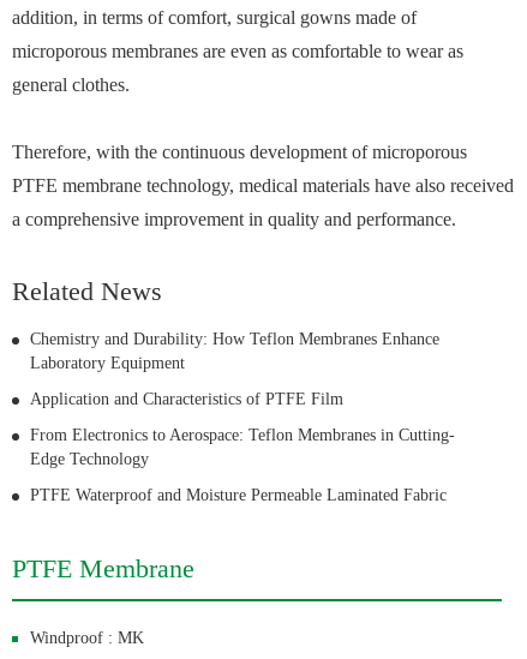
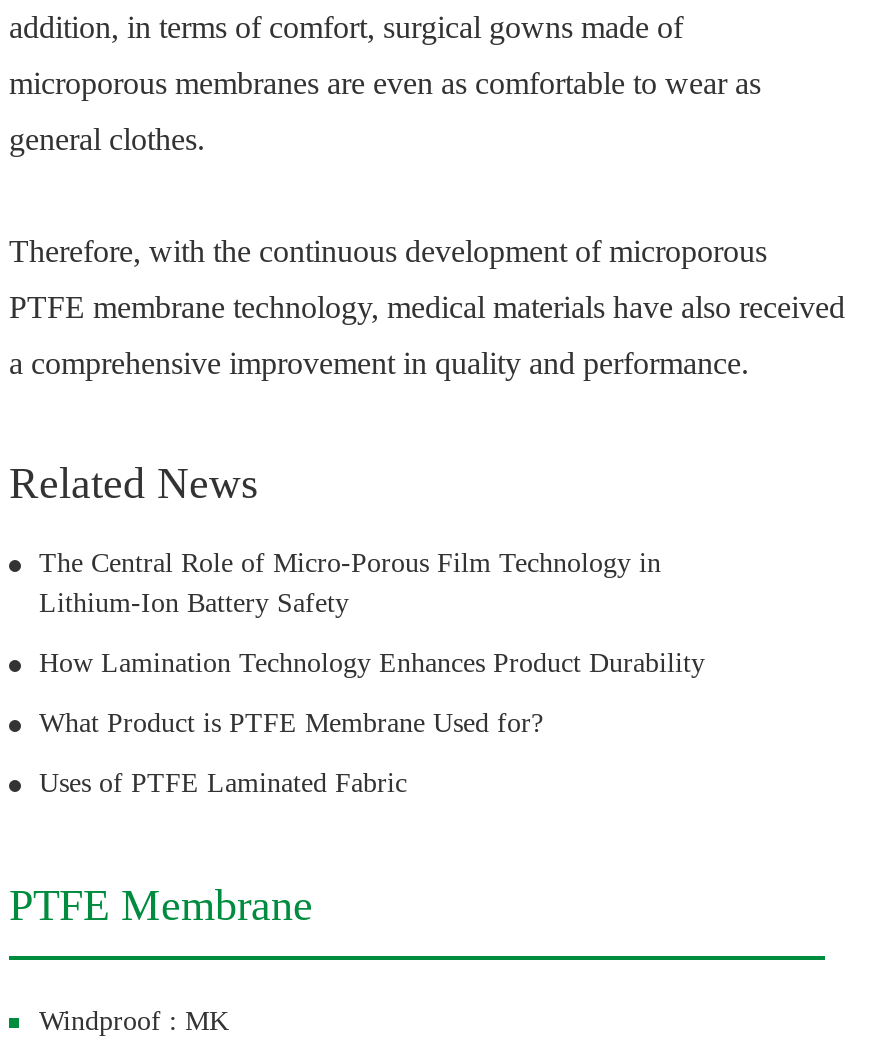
[30,330,439,372] Chemistry and Durability: How Teflon Membranes Enhance | Laboratory Equipment -> [39,548,661,618] The Central Role of Micro-Porous Film Technology in | Lithium-Ion Battery Safety
[30,390,343,408] Application and Characteristics of PTFE Film -> [39,648,705,678] How Lamination Technology Enhances Product Durability
[30,426,455,468] From Electronics to Aerospace: Teflon Membranes in Cutting- | Edge Technology -> [39,708,543,738] What Product is PTFE Membrane Used for?
[30,486,447,504] PTFE Waterproof and Moisture Permeable Laminated Fabric -> [39,768,407,798] Uses of PTFE Laminated Fabric

